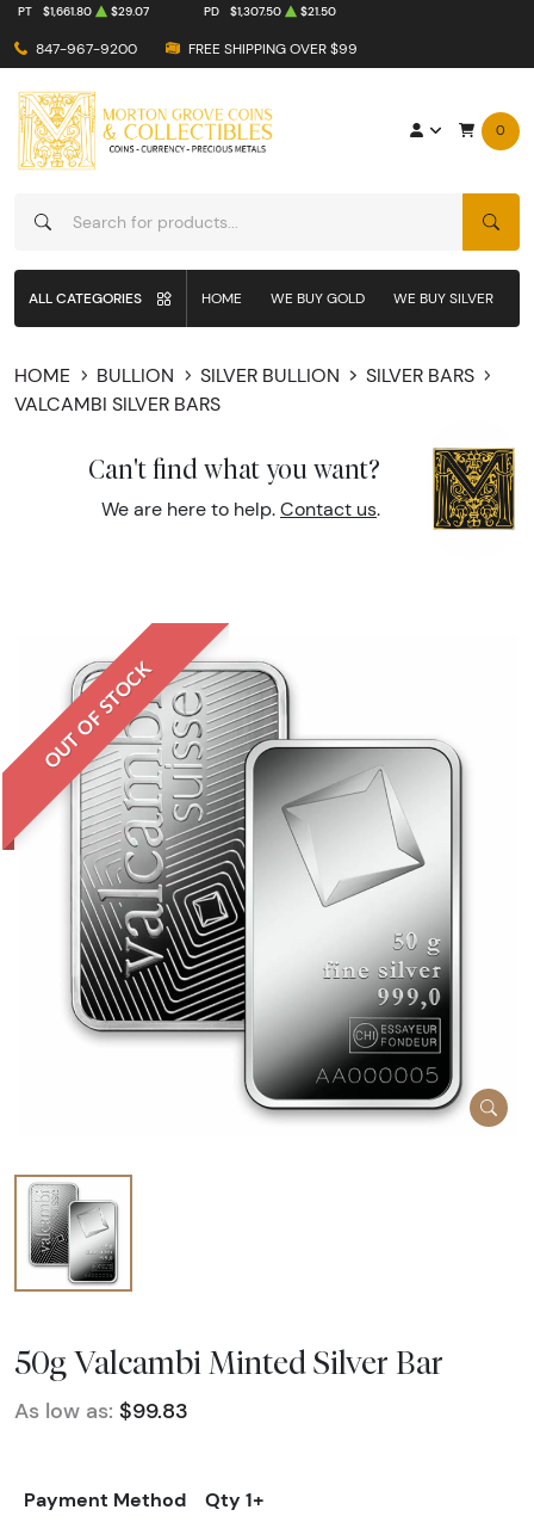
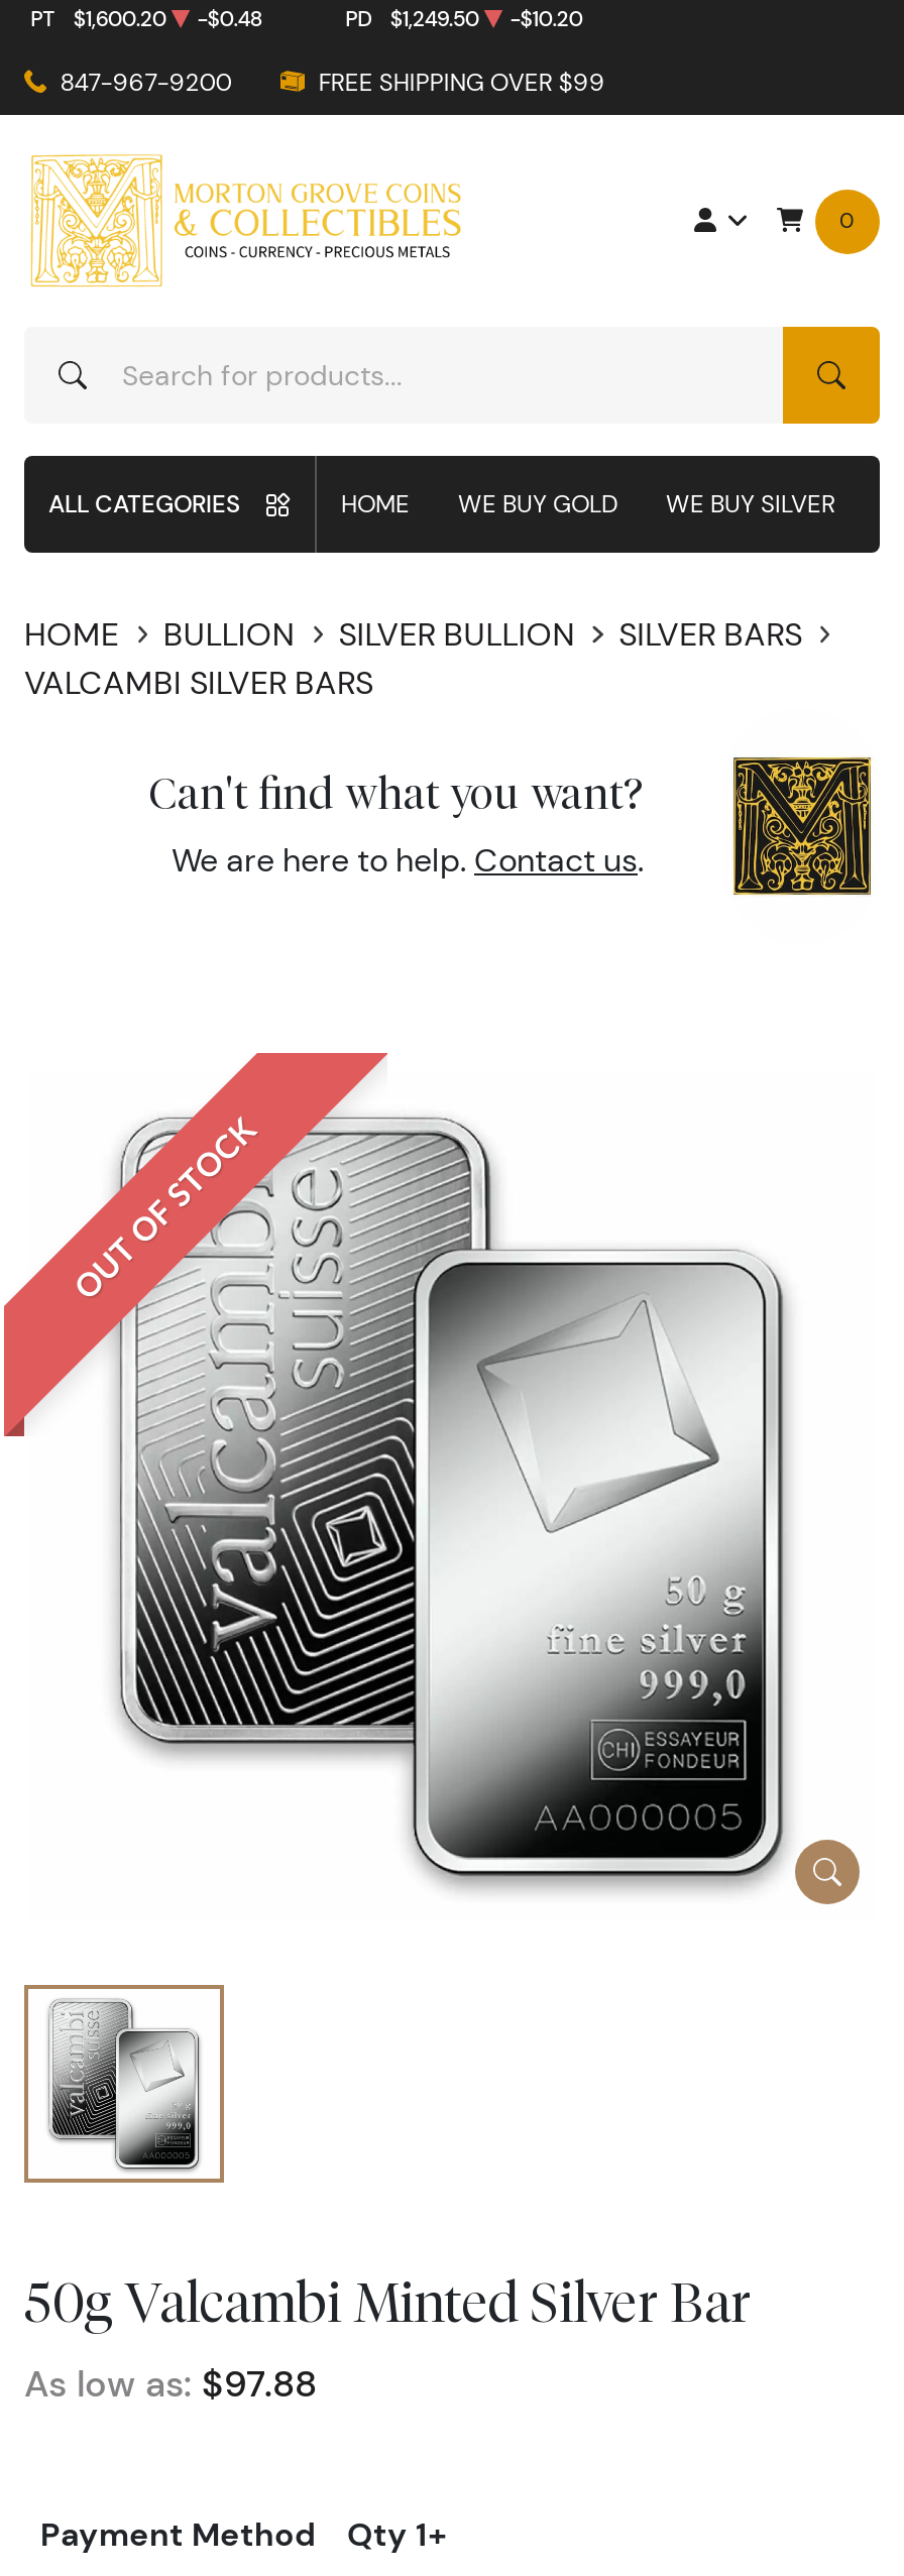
[43,4,92,20] $1,661.80 -> [73,7,166,33] $1,600.20
[111,4,149,20] $29.07 -> [197,7,262,33] -$0.48
[231,4,282,20] $1,307.50 -> [390,7,479,33] $1,249.50
[300,4,336,20] $21.50 -> [510,7,583,33] -$10.20
[14,1397,188,1424] As low as: $99.83 -> [24,2361,317,2406] As low as: $97.88

